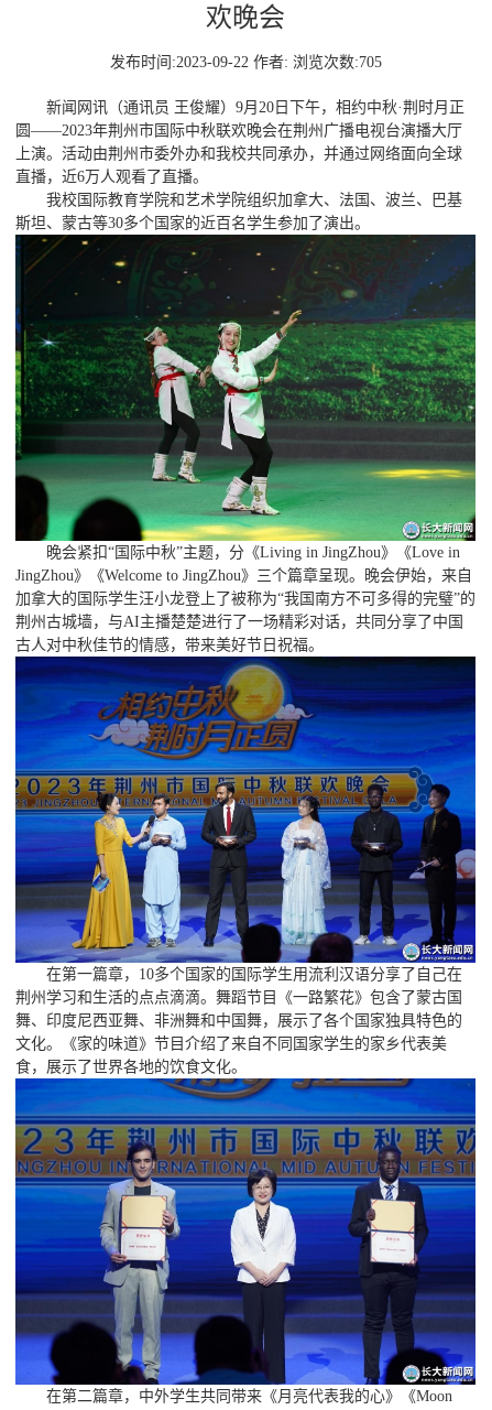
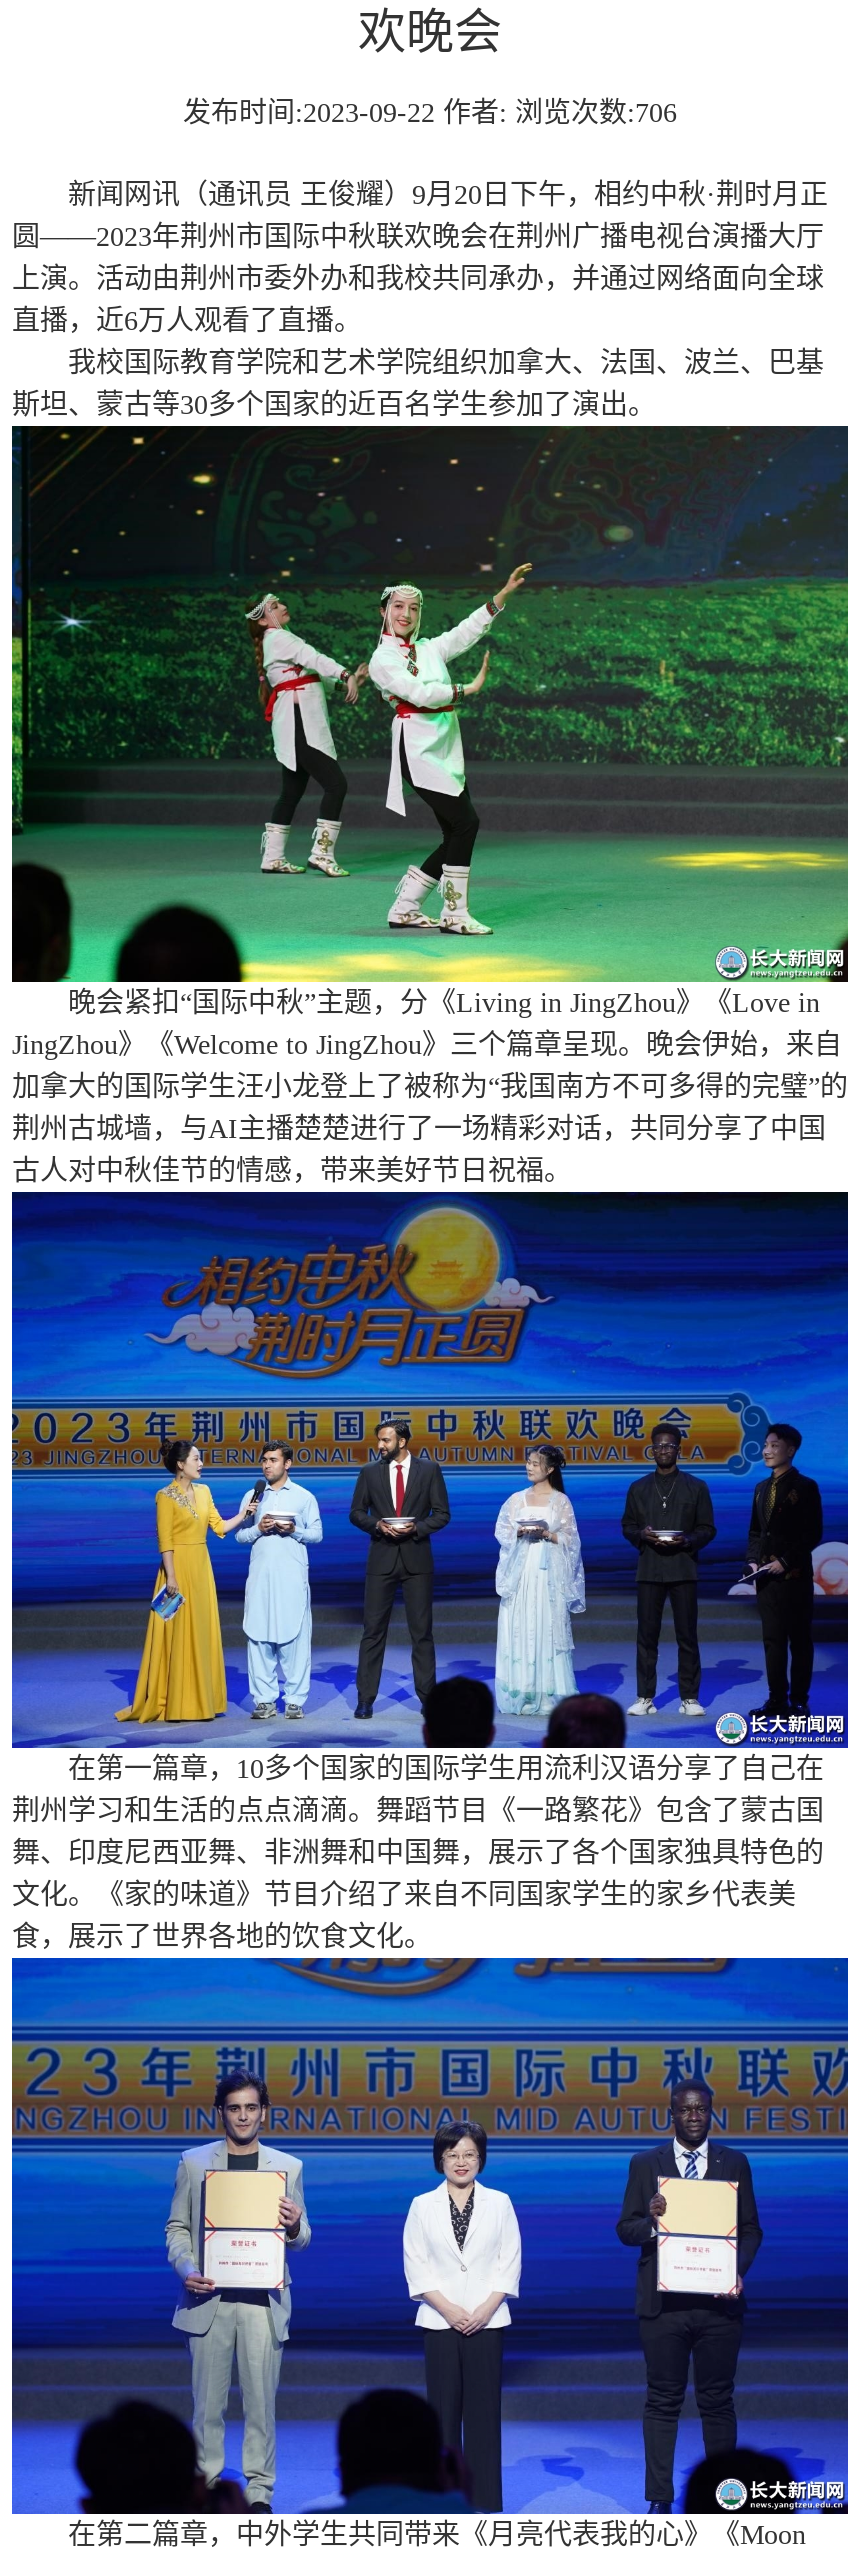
[110,54,381,71] 发布时间:2023-09-22 作者: 浏览次数:705 -> [183,99,677,129] 发布时间:2023-09-22 作者: 浏览次数:706

